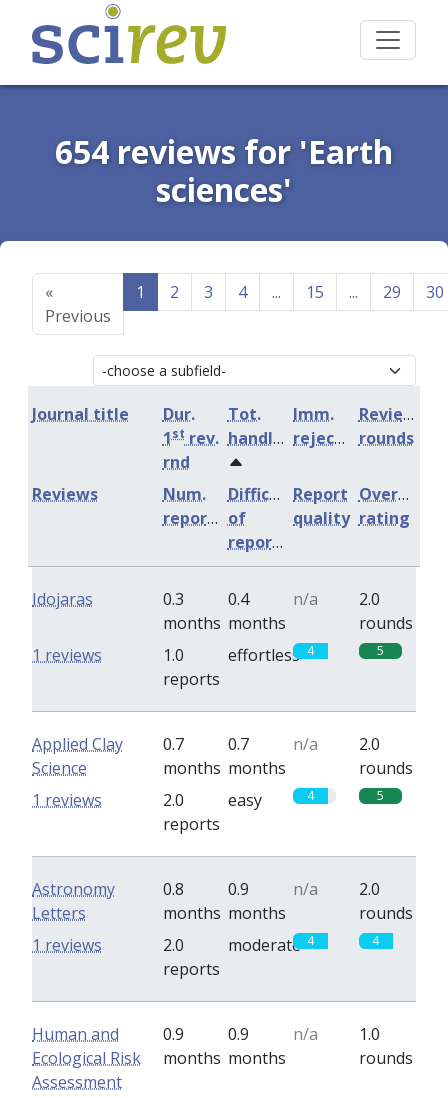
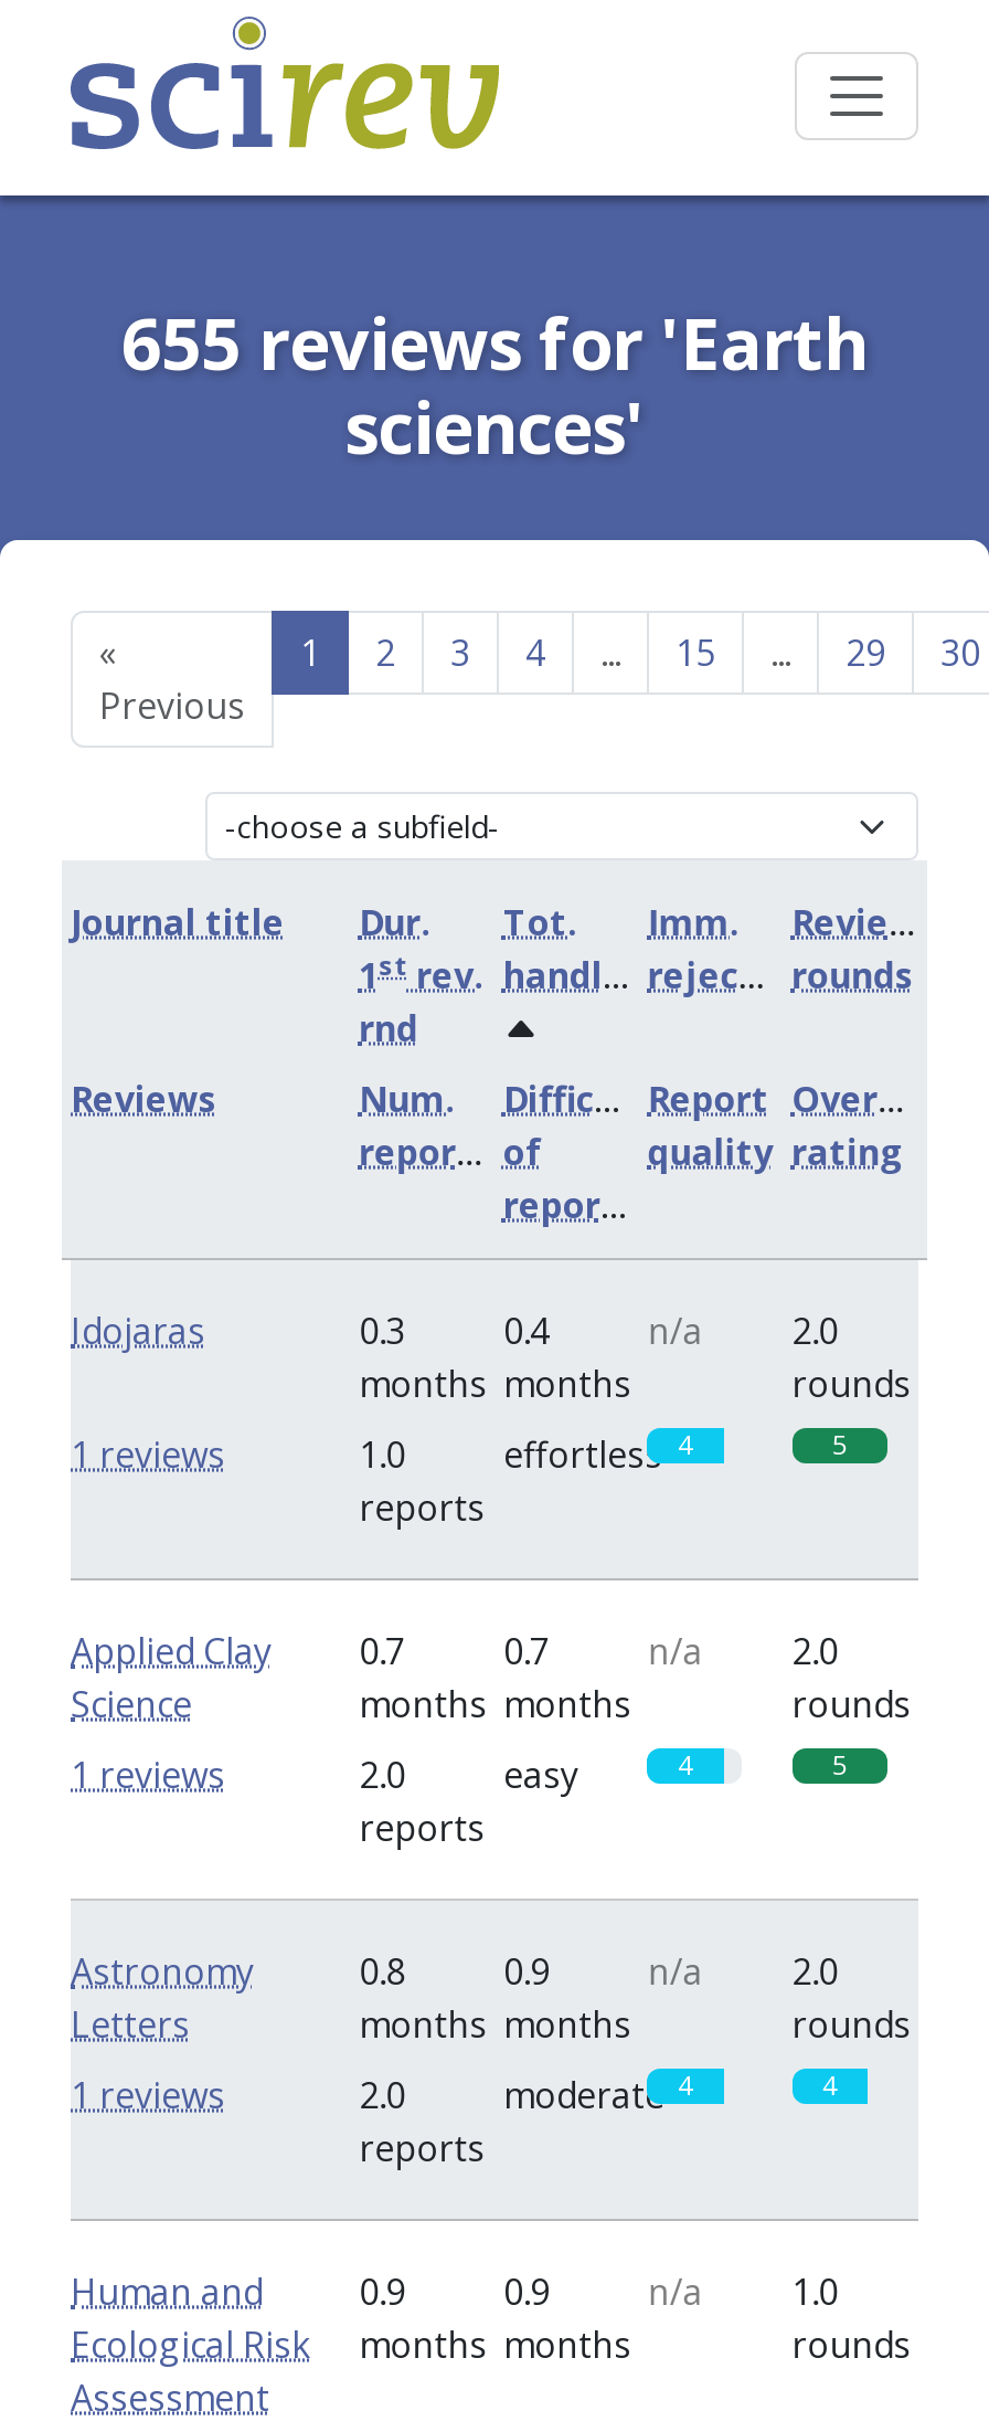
[55,130,393,173] 654 reviews for 'Earth -> [121,295,868,390] 655 reviews for 'Earth

